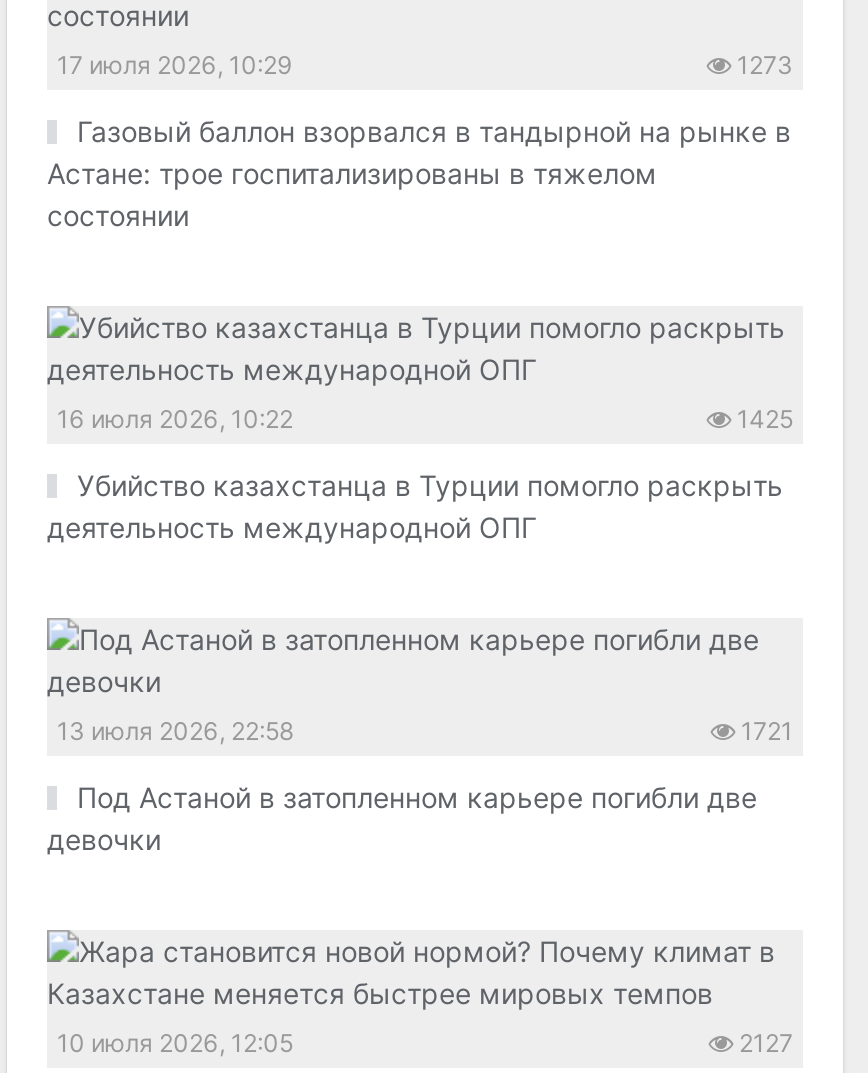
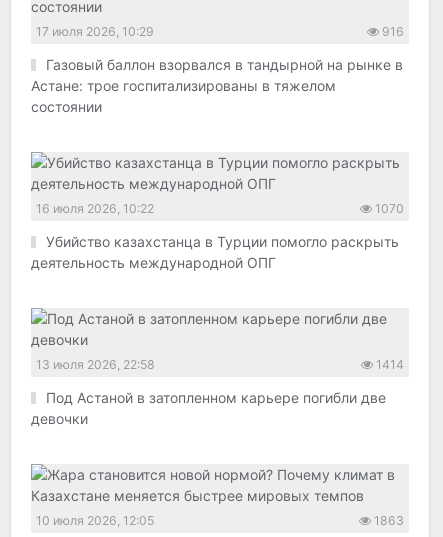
[731,50,793,80] 1273 -> [379,24,404,39] 916
[731,404,793,434] 1425 -> [372,201,404,216] 1070
[735,716,793,746] 1721 -> [373,357,404,372] 1414
[733,1028,793,1058] 2127 -> [371,513,404,528] 1863

